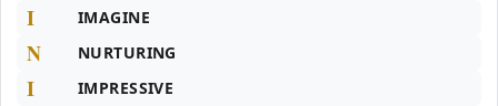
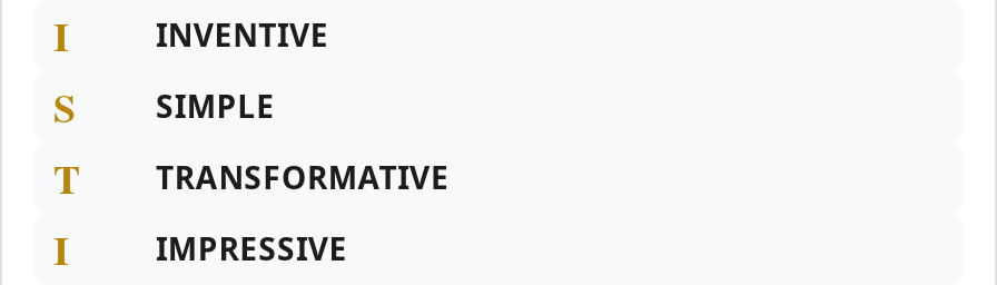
[27,7,177,67] IMAGINE | N | NURTURING -> [53,13,449,207] INVENTIVE | S | SIMPLE | T | TRANSFORMATIVE

